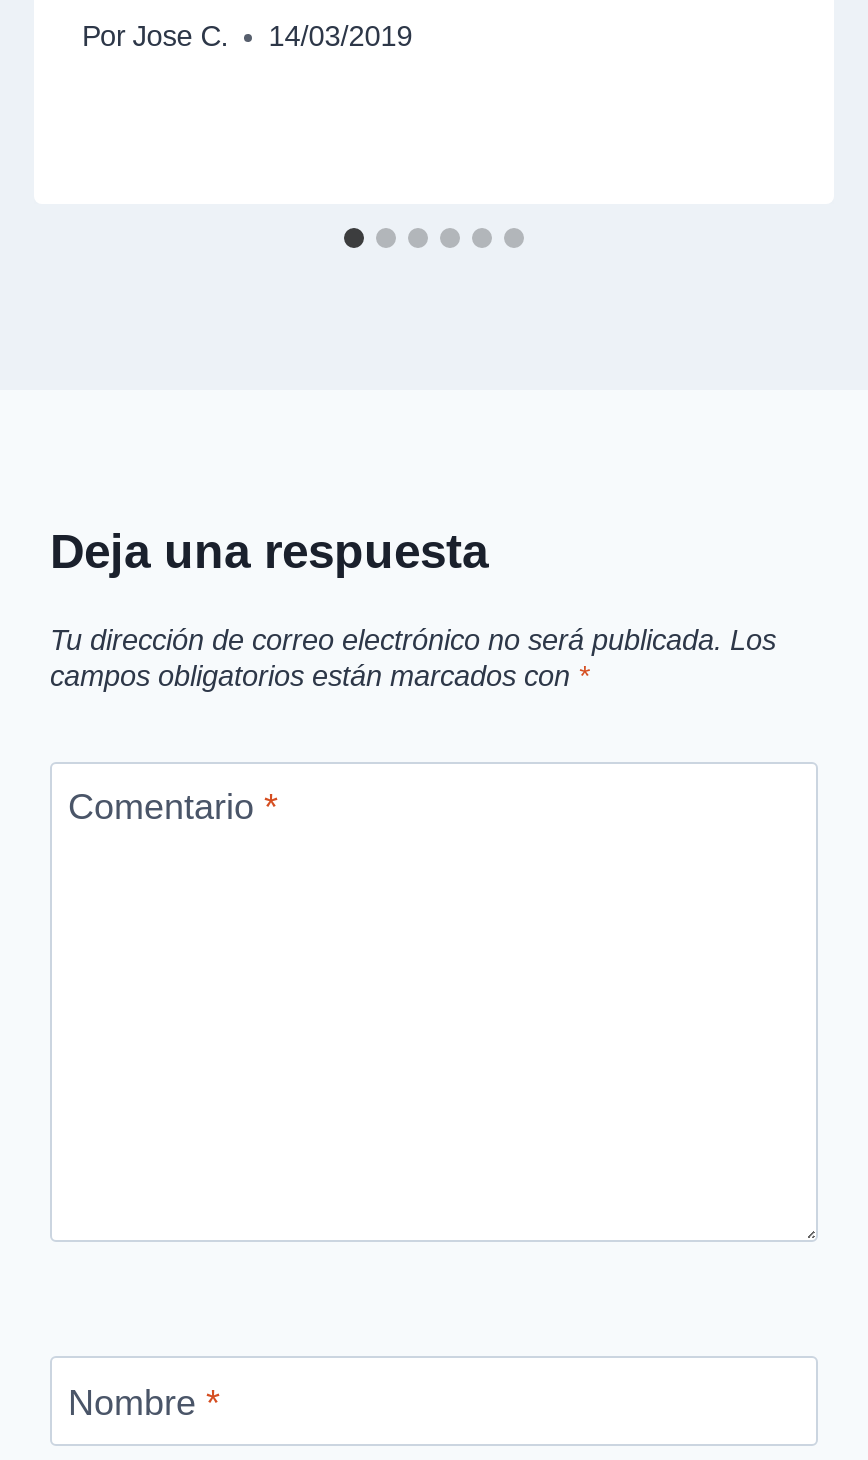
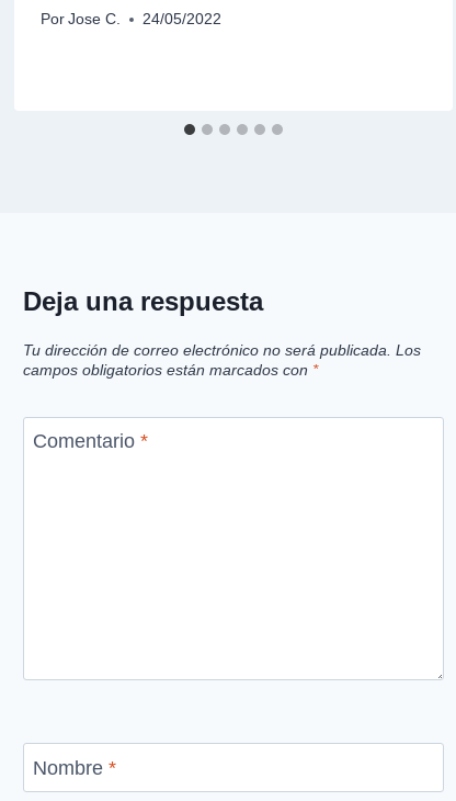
[82,20,412,52] Por Jose C. 14/03/2019 -> [41,10,222,27] Por Jose C. 24/05/2022

